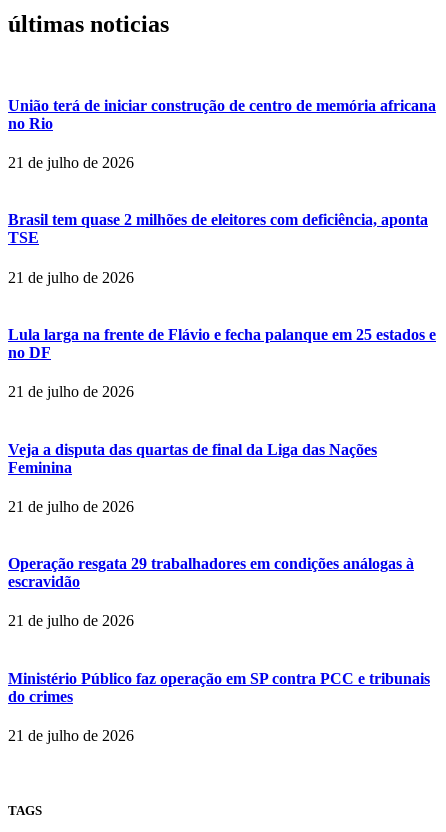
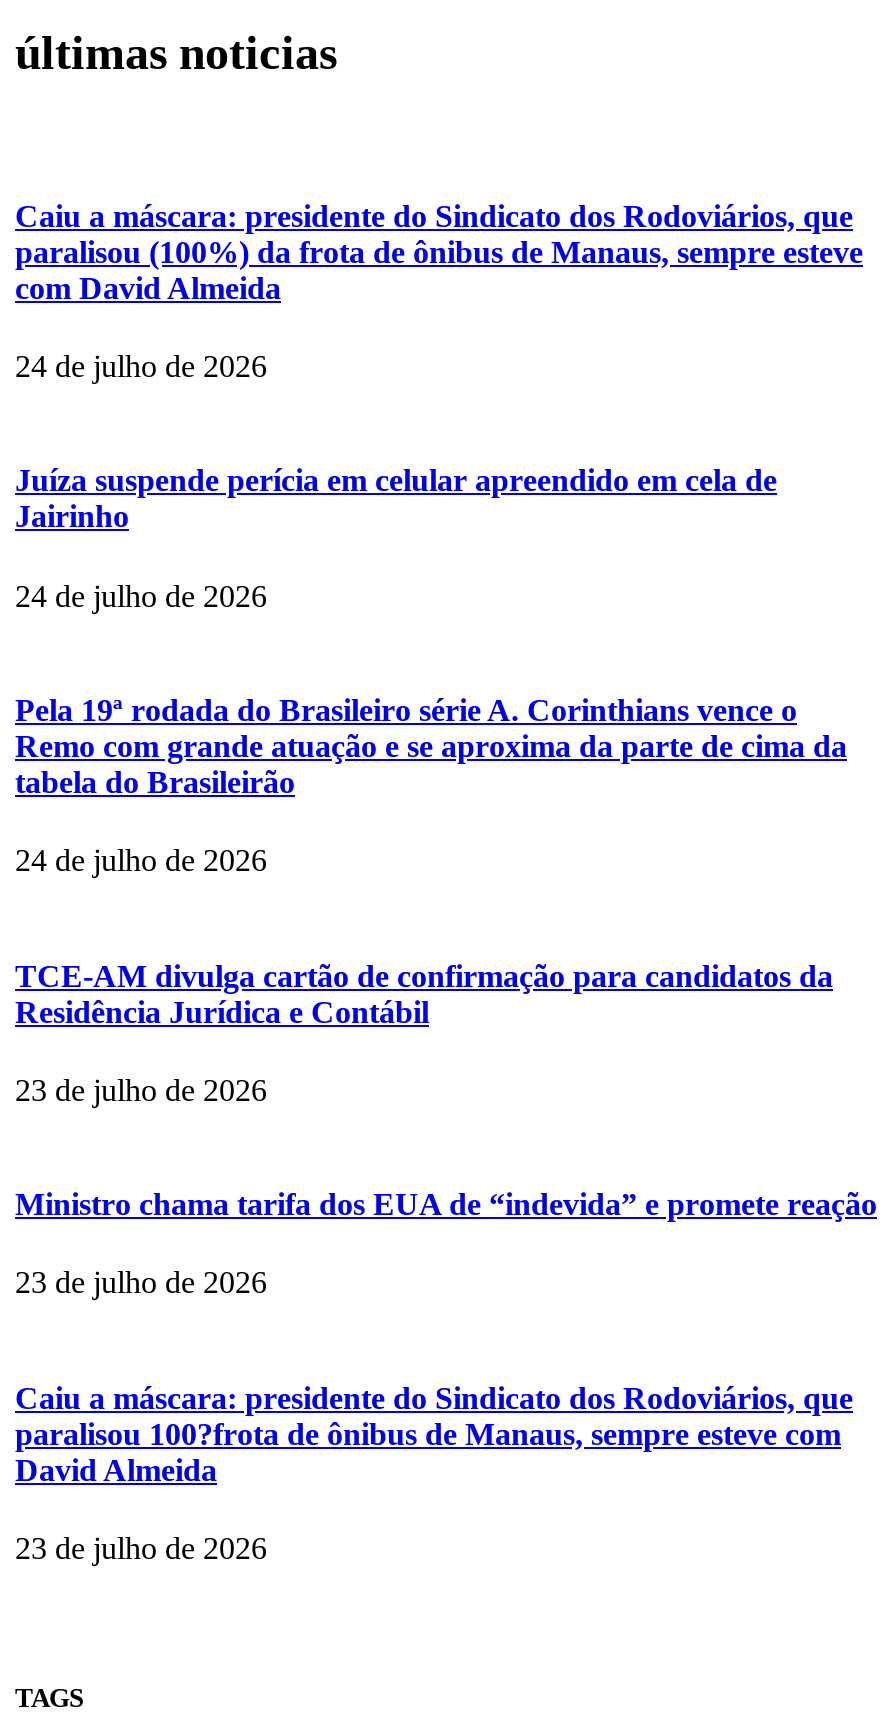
[8,97,436,132] União terá de iniciar construção de centro de memória africana | no Rio -> [15,199,863,305] Caiu a máscara: presidente do Sindicato dos Rodoviários, que | paralisou (100%) da frota de ônibus de Manaus, sempre esteve | com David Almeida
[8,154,134,171] 21 de julho de 2026 -> [15,349,267,383] 24 de julho de 2026
[8,211,428,246] Brasil tem quase 2 milhões de eleitores com deficiência, aponta | TSE -> [15,464,777,534] Juíza suspende perícia em celular apreendido em cela de | Jairinho
[8,269,134,286] 21 de julho de 2026 -> [15,579,267,613] 24 de julho de 2026
[8,326,436,361] Lula larga na frente de Flávio e fecha palanque em 25 estados e | no DF -> [15,693,847,799] Pela 19ª rodada do Brasileiro série A. Corinthians vence o | Remo com grande atuação e se aproxima da parte de cima da | tabela do Brasileirão
[8,383,134,400] 21 de julho de 2026 -> [15,844,267,878] 24 de julho de 2026
[8,440,377,475] Veja a disputa das quartas de final da Liga das Nações | Feminina -> [15,958,833,1028] TCE-AM divulga cartão de confirmação para candidatos da | Residência Jurídica e Contábil
[8,498,134,515] 21 de julho de 2026 -> [15,1073,267,1107] 23 de julho de 2026
[8,555,414,590] Operação resgata 29 trabalhadores em condições análogas à | escravidão -> [15,1187,877,1221] Ministro chama tarifa dos EUA de “indevida” e promete reação
[8,612,134,629] 21 de julho de 2026 -> [15,1266,267,1300] 23 de julho de 2026
[8,670,430,705] Ministério Público faz operação em SP contra PCC e tribunais | do crimes -> [15,1380,853,1486] Caiu a máscara: presidente do Sindicato dos Rodoviários, que | paralisou 100?frota de ônibus de Manaus, sempre esteve com | David Almeida
[8,727,134,744] 21 de julho de 2026 -> [15,1531,267,1565] 23 de julho de 2026

